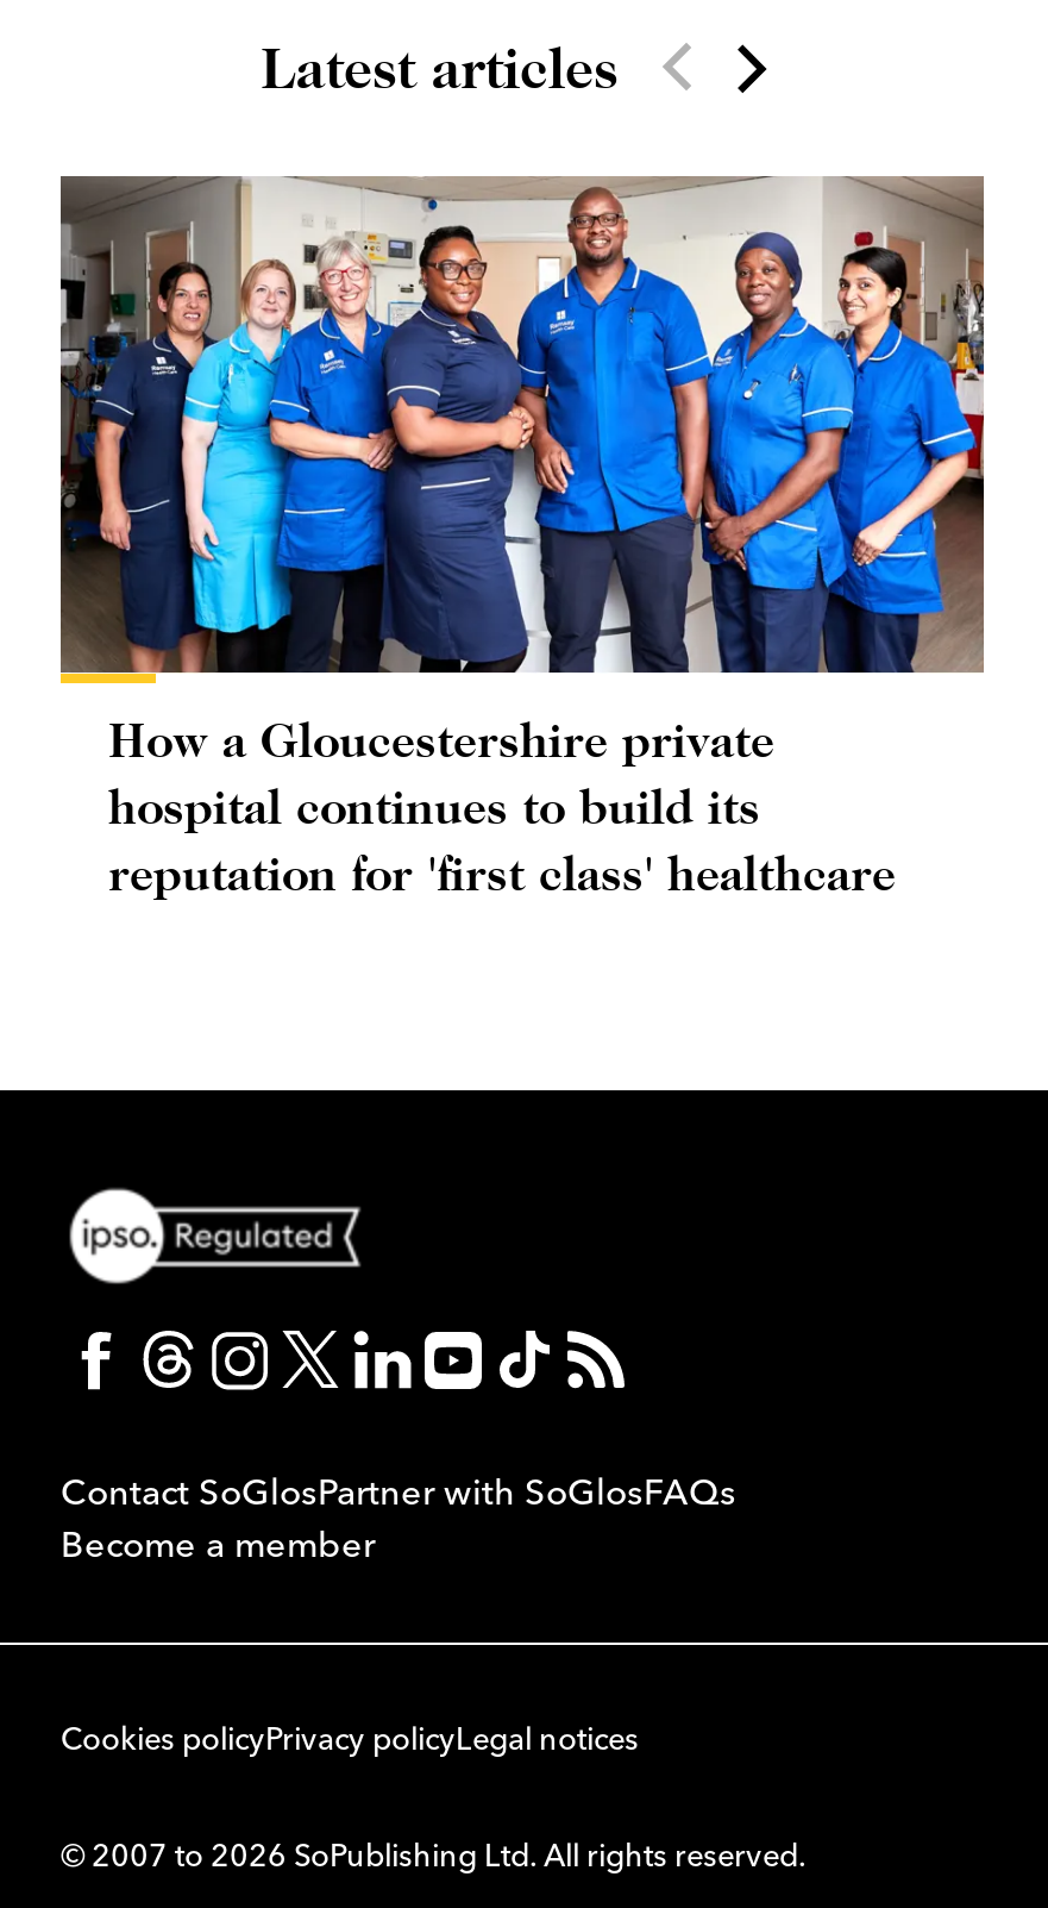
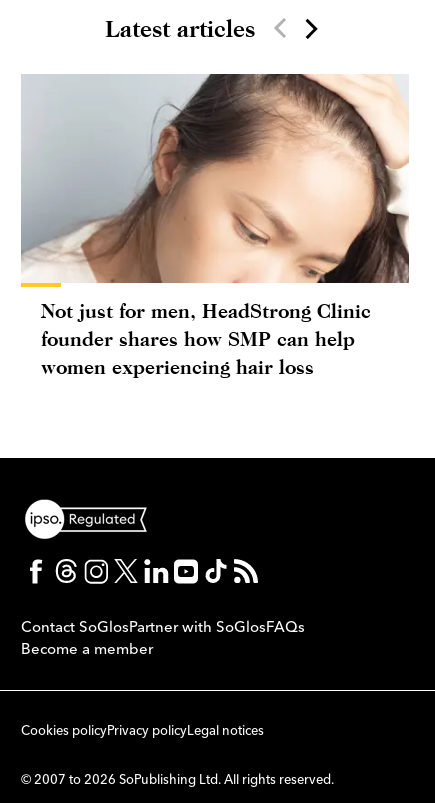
[58,174,986,900] [image] | How a Gloucestershire private | hospital continues to build its | reputation for 'first class' healthcare -> [21,74,409,378] [image] | Not just for men, HeadStrong Clinic | founder shares how SMP can help | women experiencing hair loss

